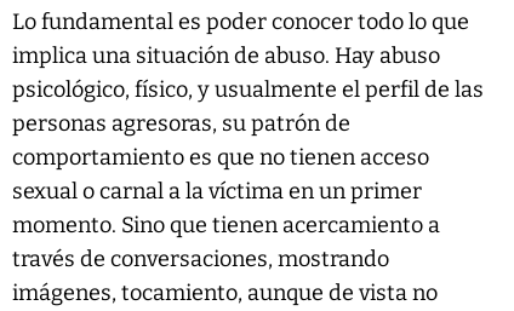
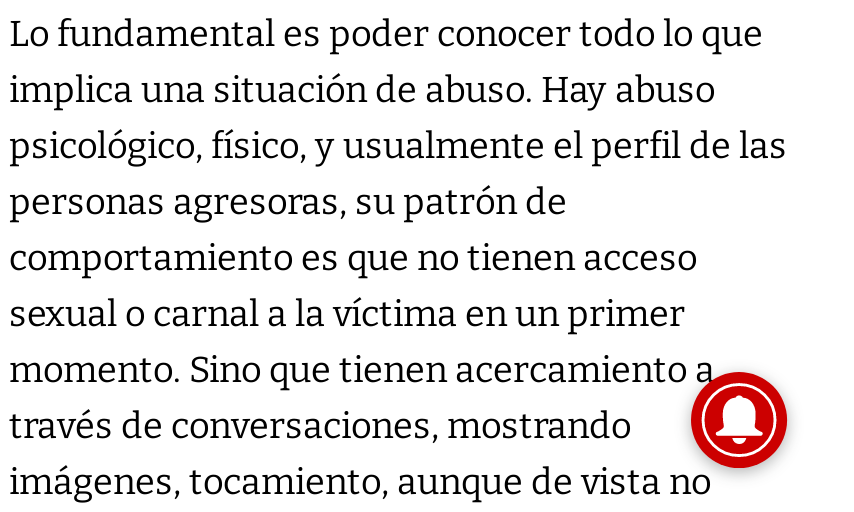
none -> [687,368,791,474] [image]

